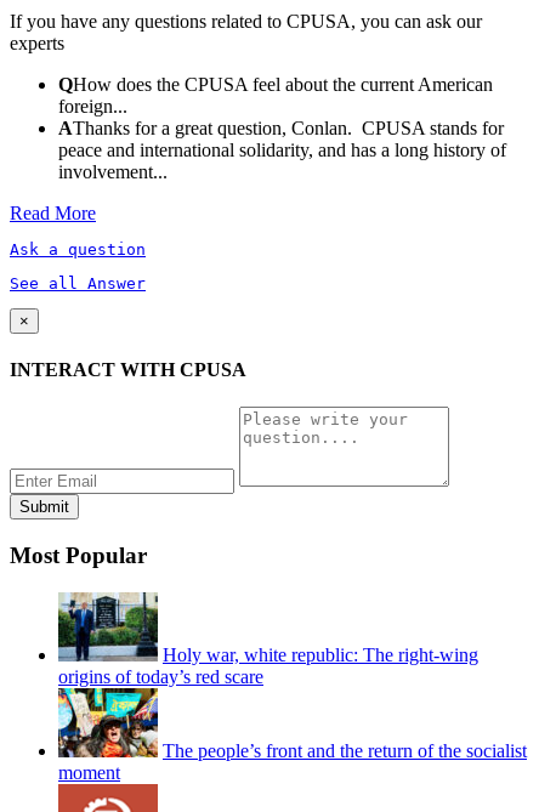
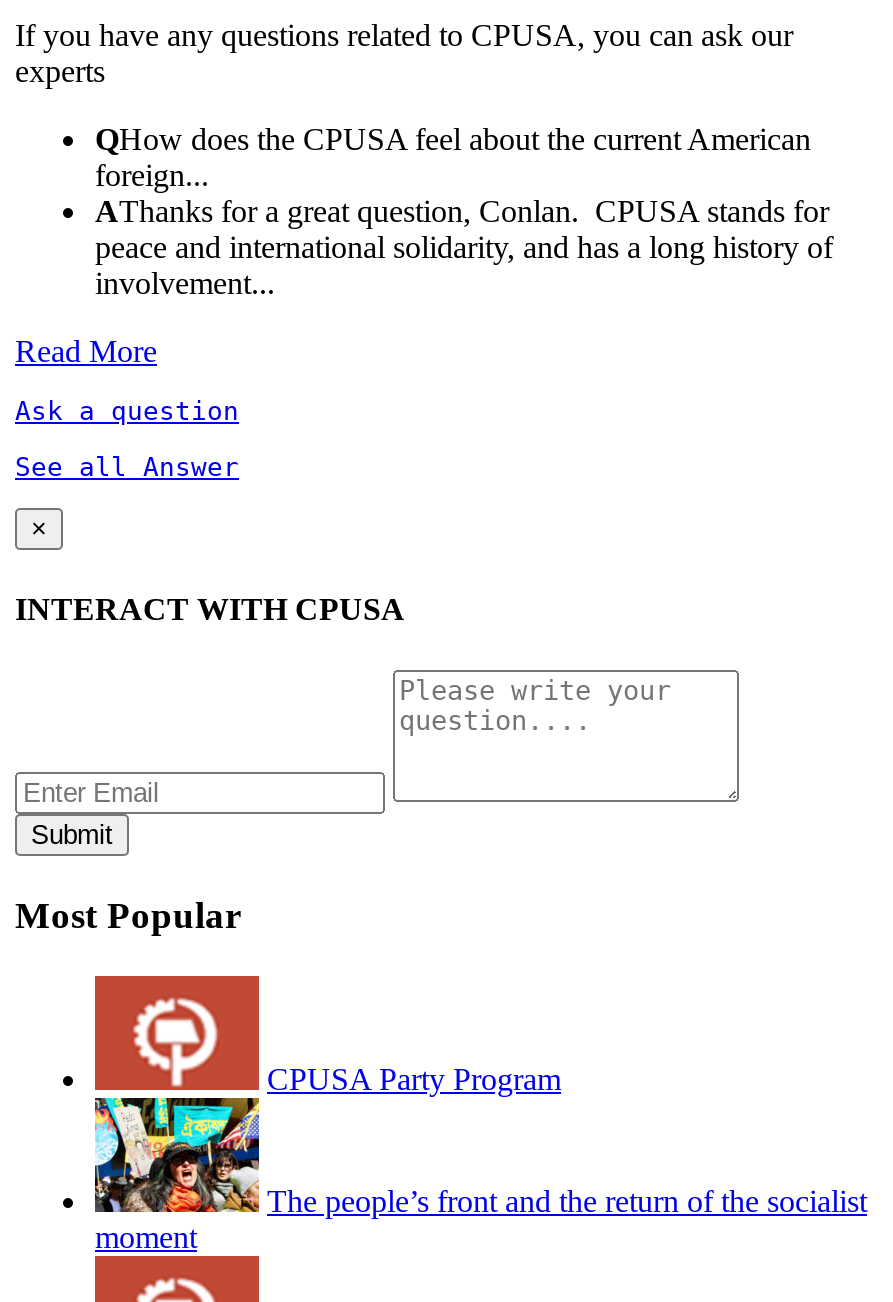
[57,592,478,686] [image] | Holy war, white republic: The right-wing | origins of today’s red scare -> [93,974,561,1095] [image] | CPUSA Party Program

